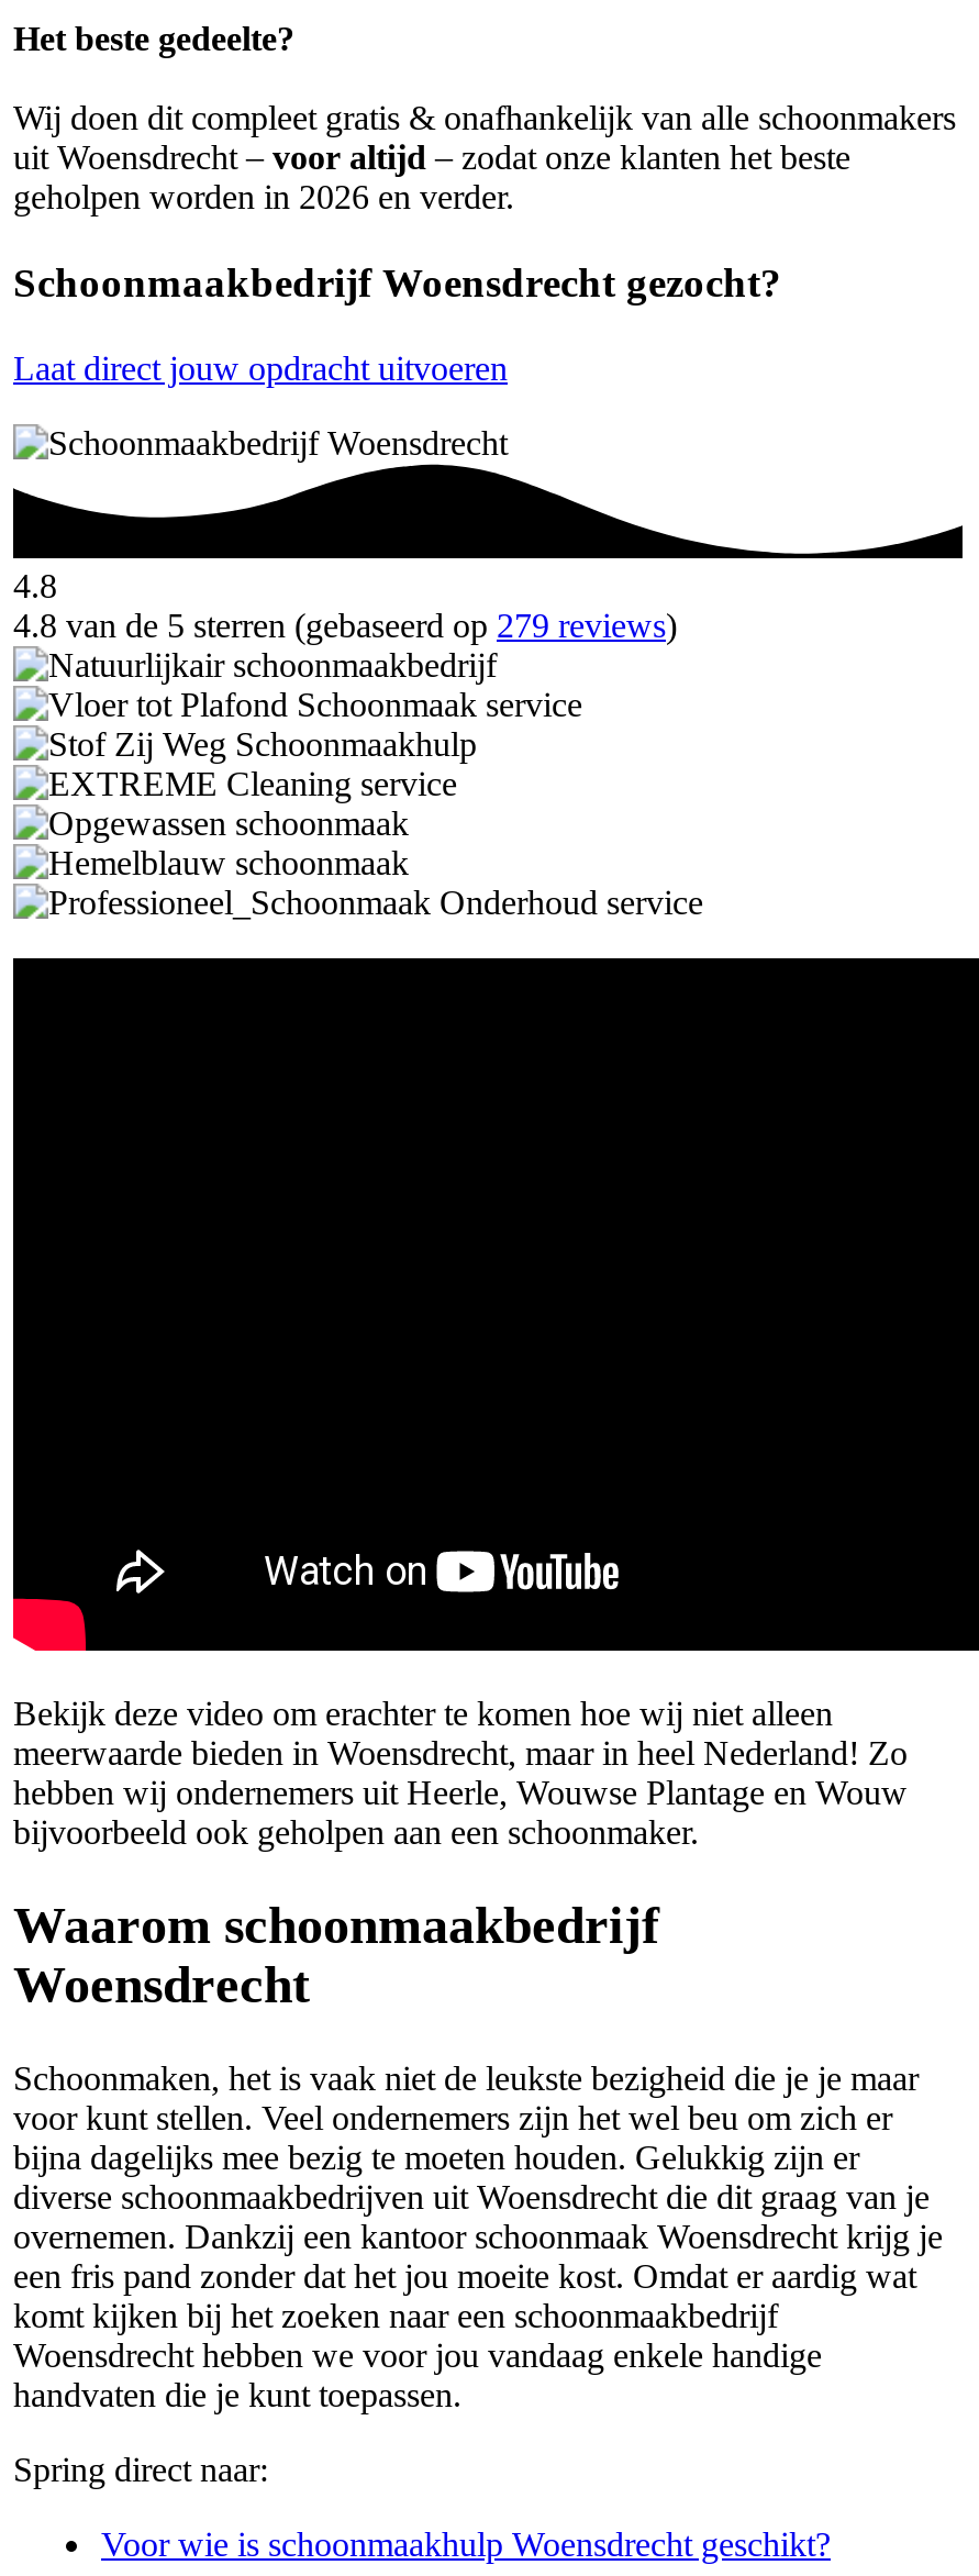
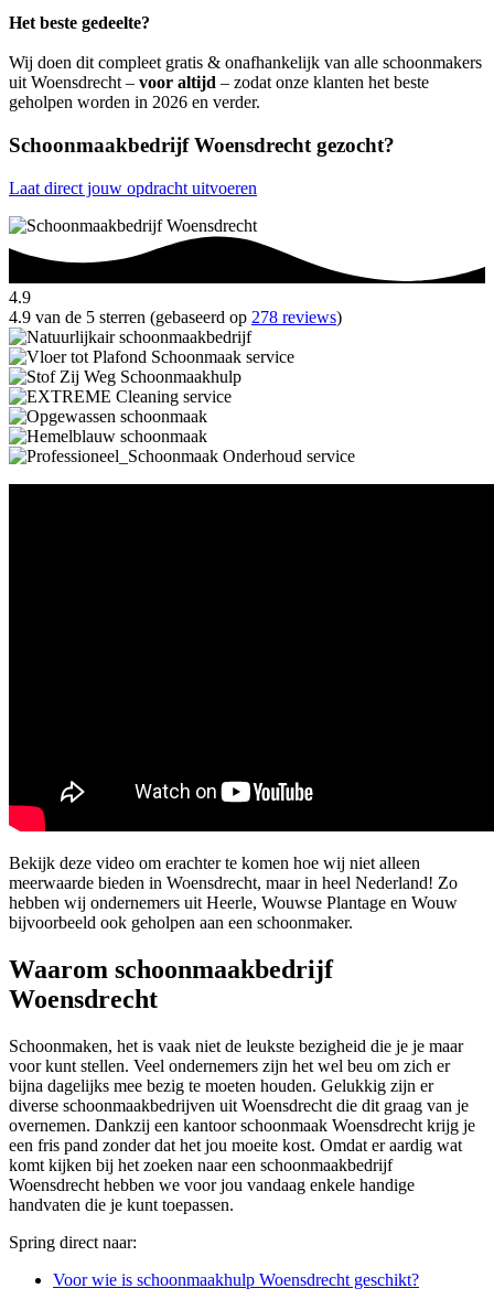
[13,567,57,604] 4.8 -> [9,288,31,306] 4.9
[13,606,677,644] 4.8 van de 5 sterren (gebaseerd op 279 reviews) -> [9,307,342,326] 4.9 van de 5 sterren (gebaseerd op 278 reviews)

